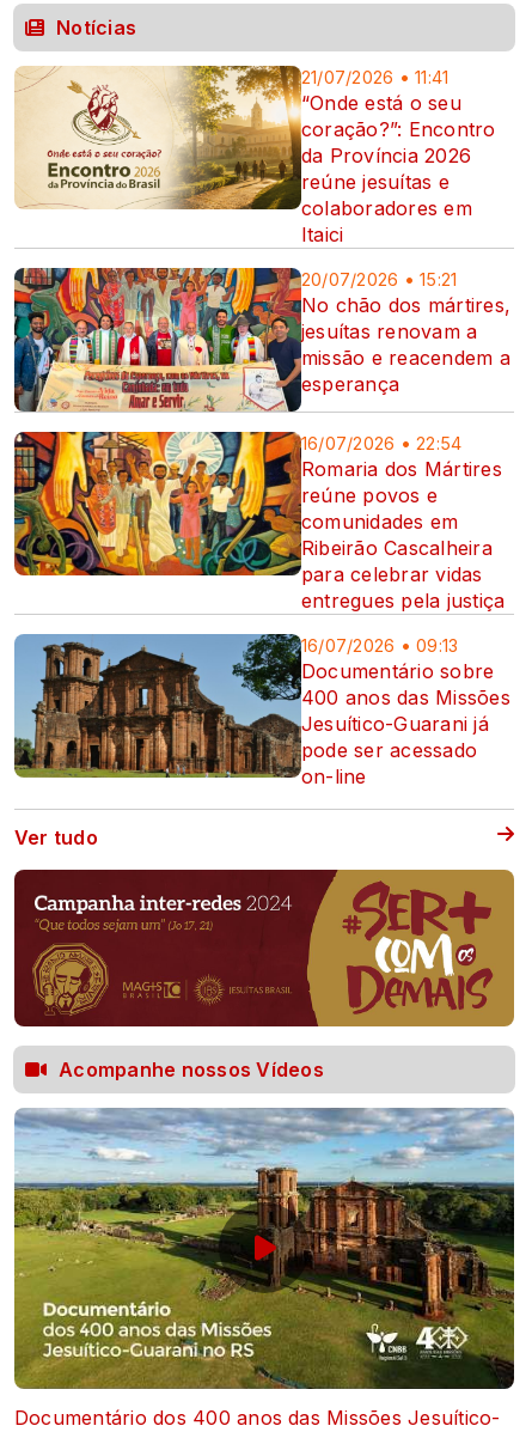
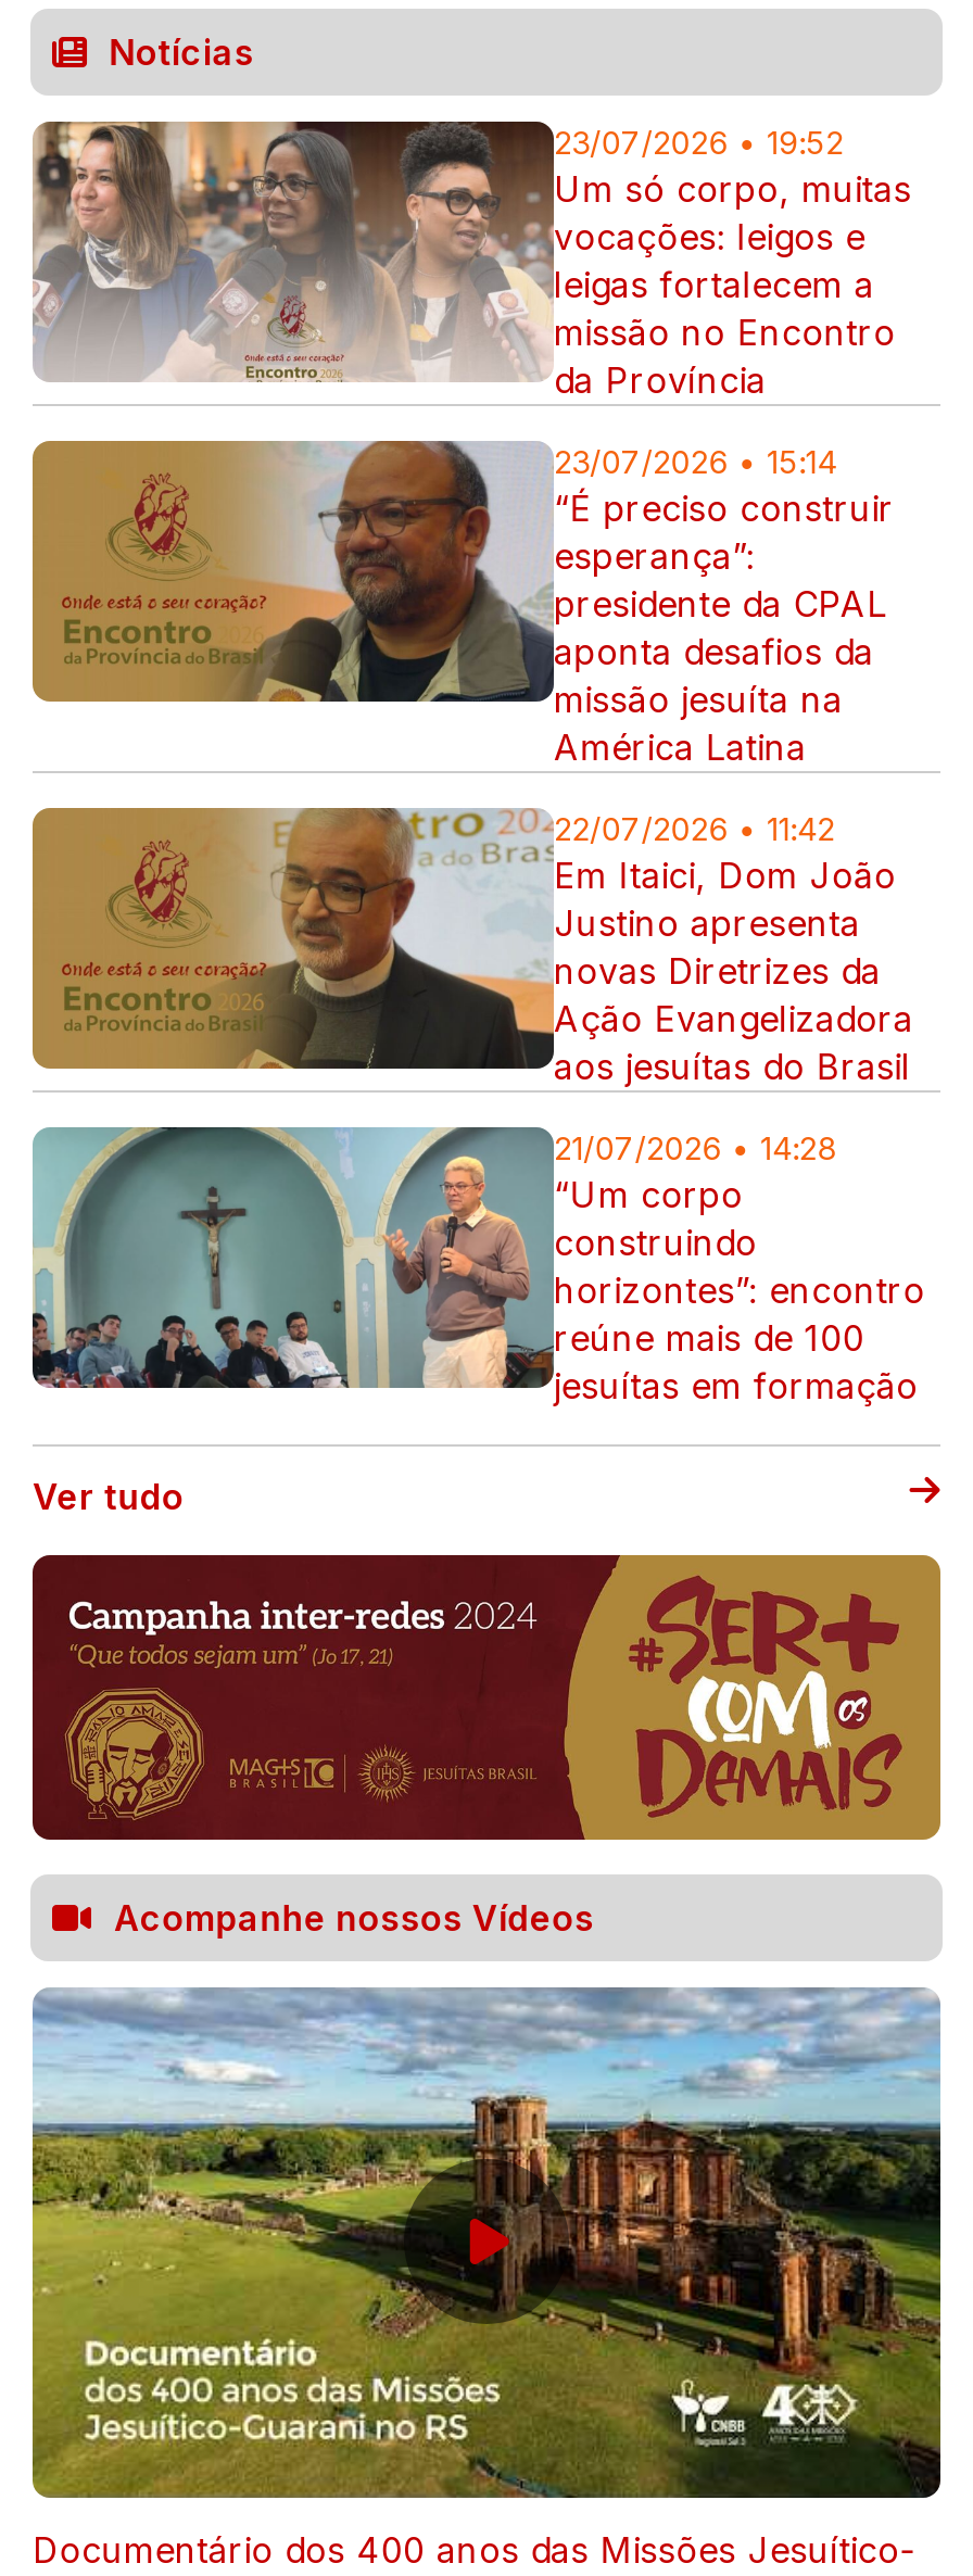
[14,66,496,247] [image] | 21/07/2026 • 11:41 | “Onde está o seu | coração?”: Encontro | da Província 2026 | reúne jesuítas e | colaboradores em | Itaici -> [33,119,911,402] [image] | 23/07/2026 • 19:52 | Um só corpo, muitas | vocações: leigos e | leigas fortalecem a | missão no Encontro | da Província
[13,256,510,413] [image] | 20/07/2026 • 15:21 | No chão dos mártires, | jesuítas renovam a | missão e reacendem a | esperança -> [30,439,894,769] [image] | 23/07/2026 • 15:14 | “É preciso construir | esperança”: | presidente da CPAL | aponta desafios da | missão jesuíta na | América Latina
[13,431,505,613] [image] | 16/07/2026 • 22:54 | Romaria dos Mártires | reúne povos e | comunidades em | Ribeirão Cascalheira | para celebrar vidas | entregues pela justiça -> [30,786,913,1088] [image] | 22/07/2026 • 11:42 | Em Itaici, Dom João | Justino apresenta | novas Diretrizes da | Ação Evangelizadora | aos jesuítas do Brasil
[14,633,510,788] [image] | 16/07/2026 • 09:13 | Documentário sobre | 400 anos das Missões | Jesuítico-Guarani já | pode ser acessado | on-line -> [33,1125,925,1408] [image] | 21/07/2026 • 14:28 | “Um corpo | construindo | horizontes”: encontro | reúne mais de 100 | jesuítas em formação

